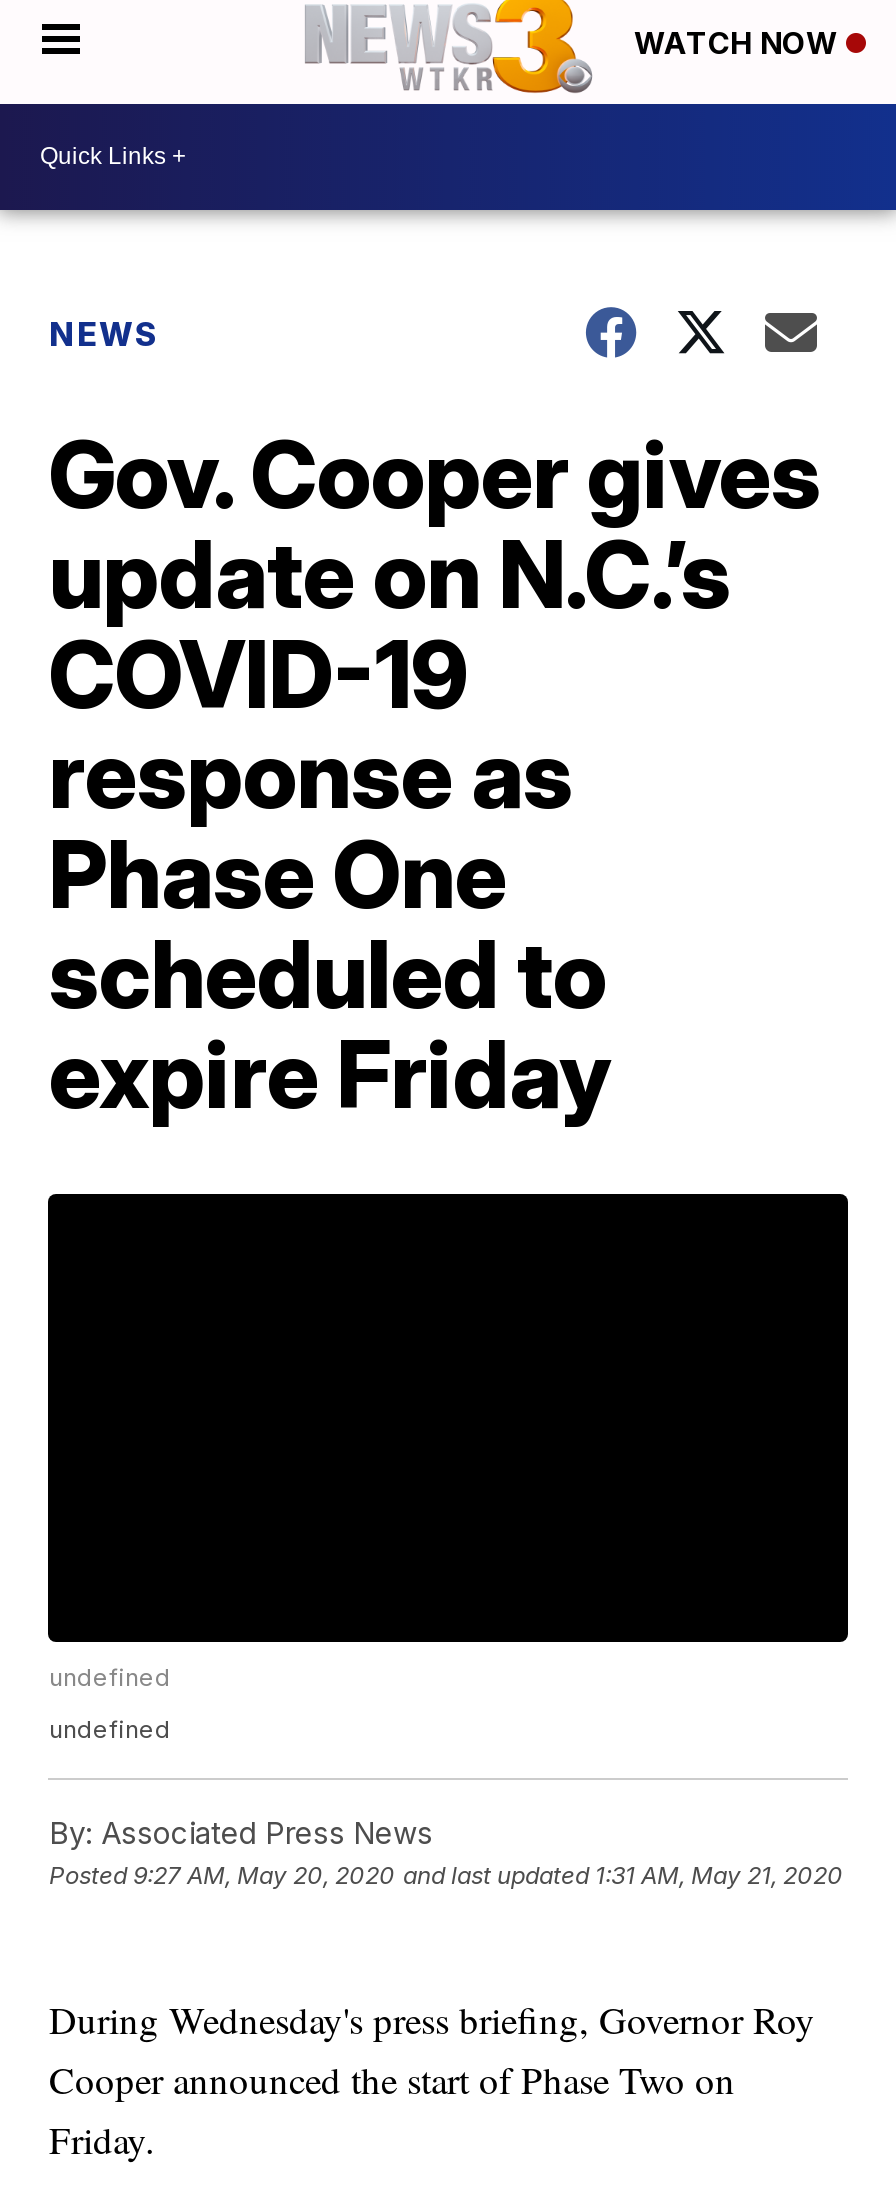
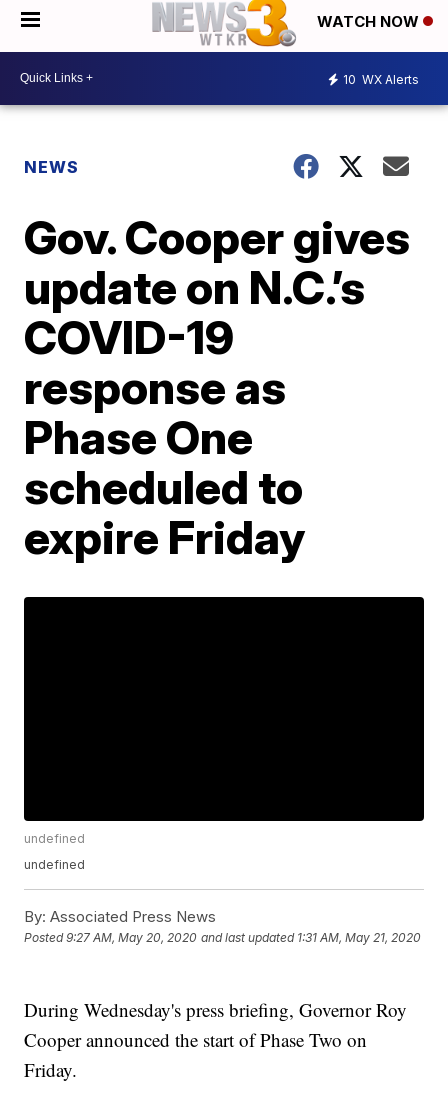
none -> [343,72,419,87] 10 WX Alerts

